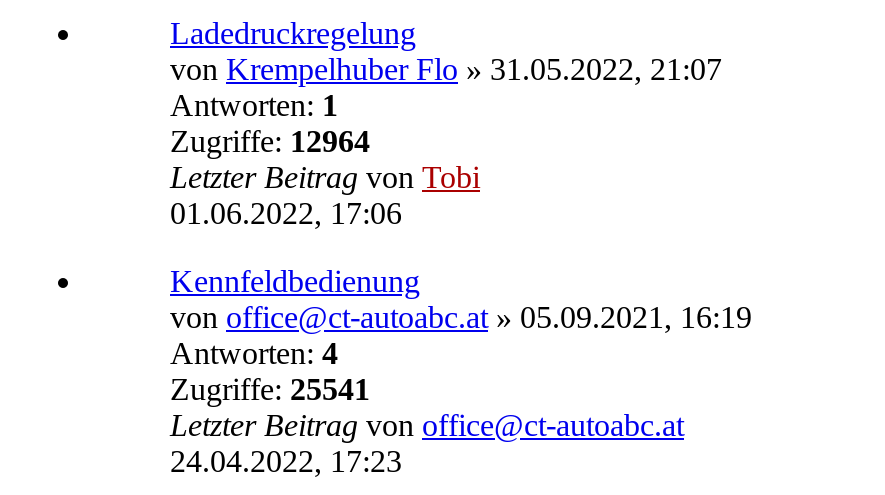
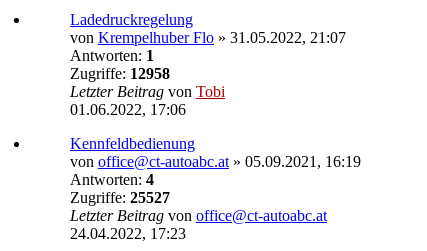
[170,125,370,159] Zugriffe: 12964 -> [70,65,170,82] Zugriffe: 12958
[170,373,370,407] Zugriffe: 25541 -> [70,189,170,206] Zugriffe: 25527

